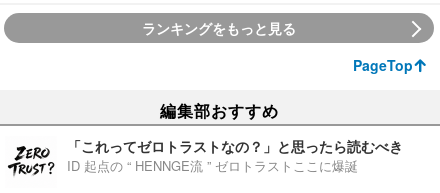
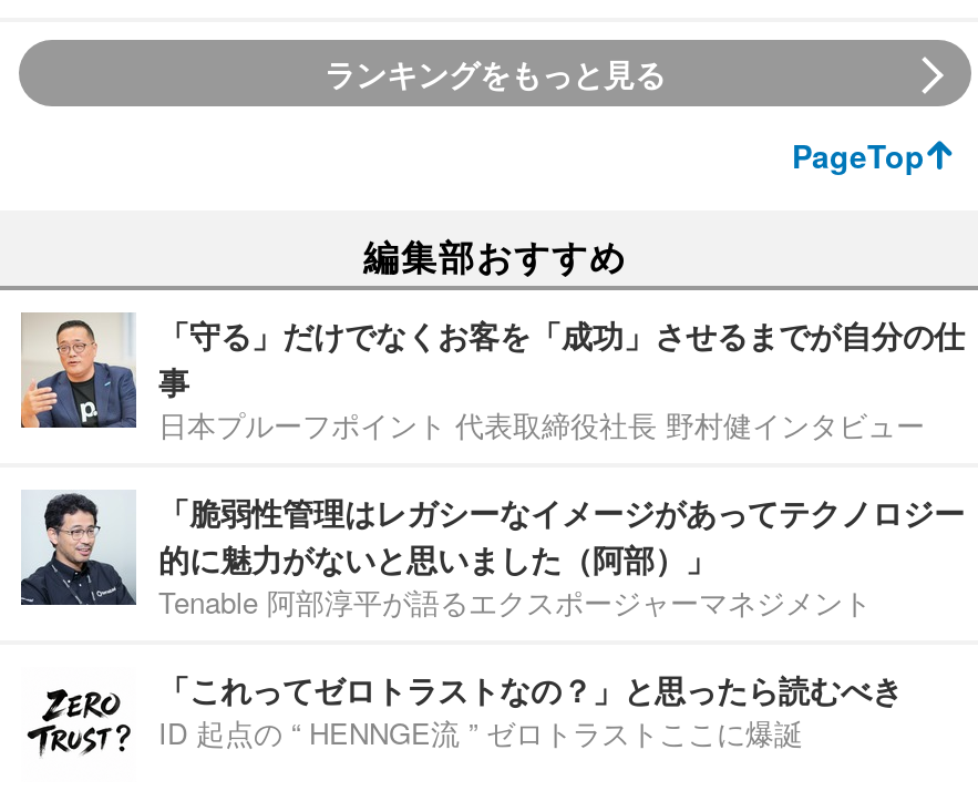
none -> [19,312,965,622] [image] | 「守る」だけでなくお客を「成功」させるまでが自分の仕 | 事 | 日本プルーフポイント 代表取締役社長 野村健インタビュー | 「脆弱性管理はレガシーなイメージがあってテクノロジー | 的に魅力がないと思いました（阿部）」 | Tenable 阿部淳平が語るエクスポージャーマネジメント
none -> [19,490,127,607] [image]

